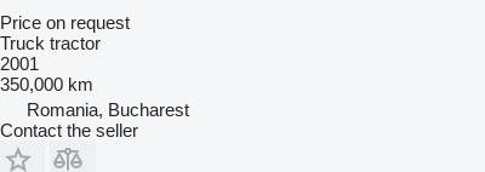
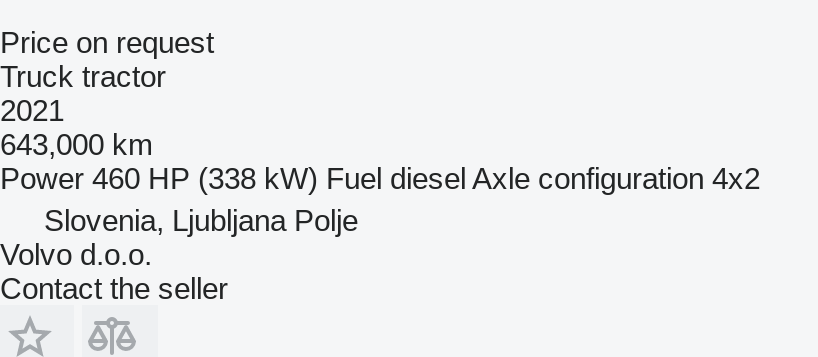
[0,53,189,120] 2001 | 350,000 km | Romania, Bucharest -> [0,93,760,271] 2021 | 643,000 km | Power 460 HP (338 kW) Fuel diesel Axle configuration 4x2 | Slovenia, Ljubljana Polje | Volvo d.o.o.

